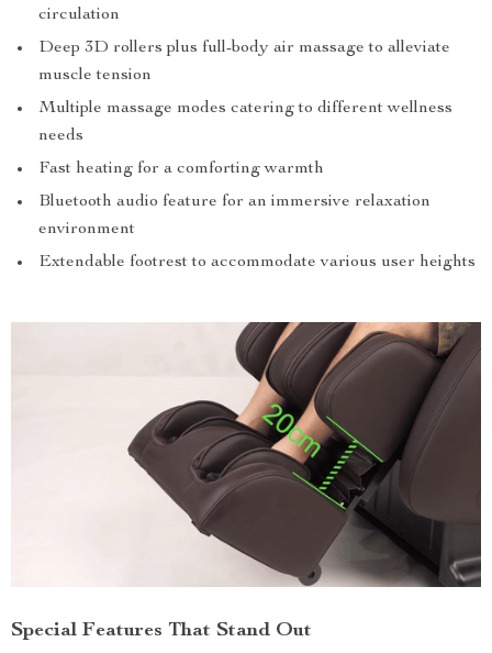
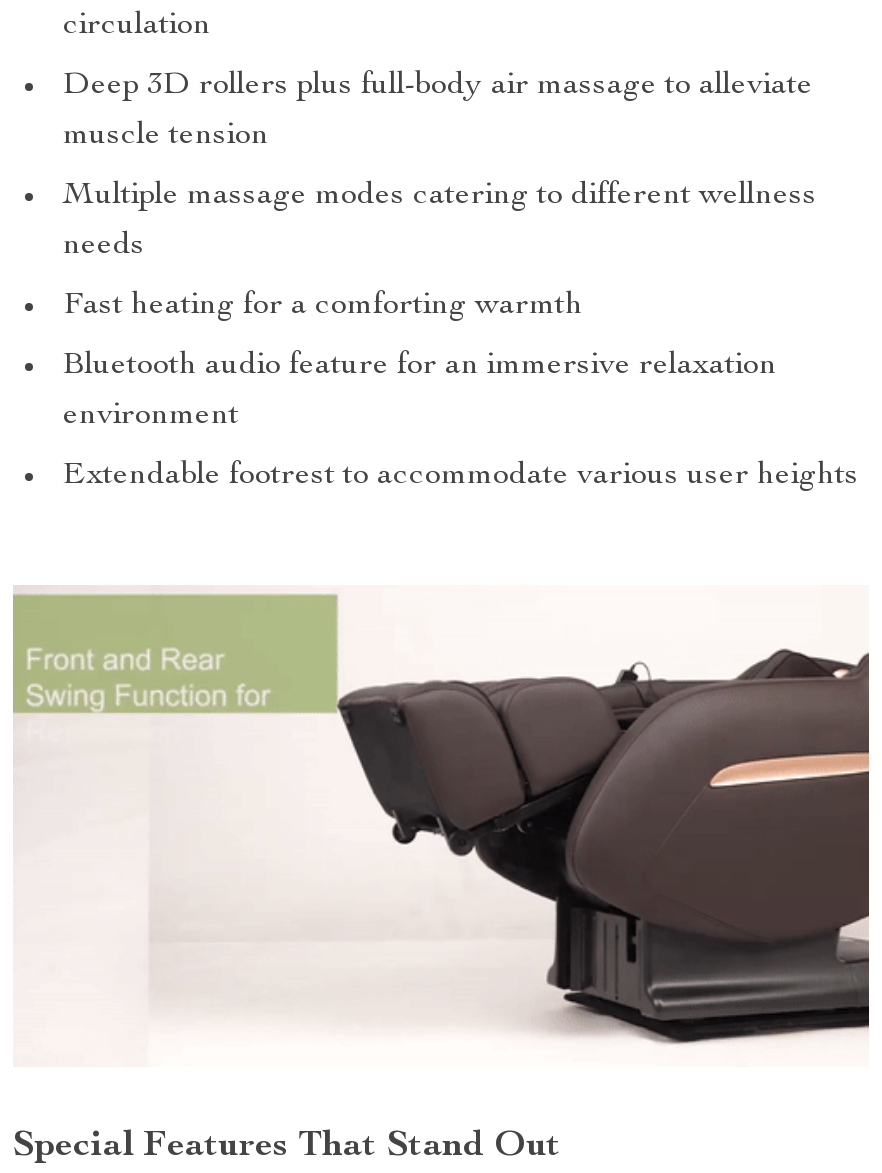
[12,321,482,588] [image] -> [13,585,871,1067] [image]

